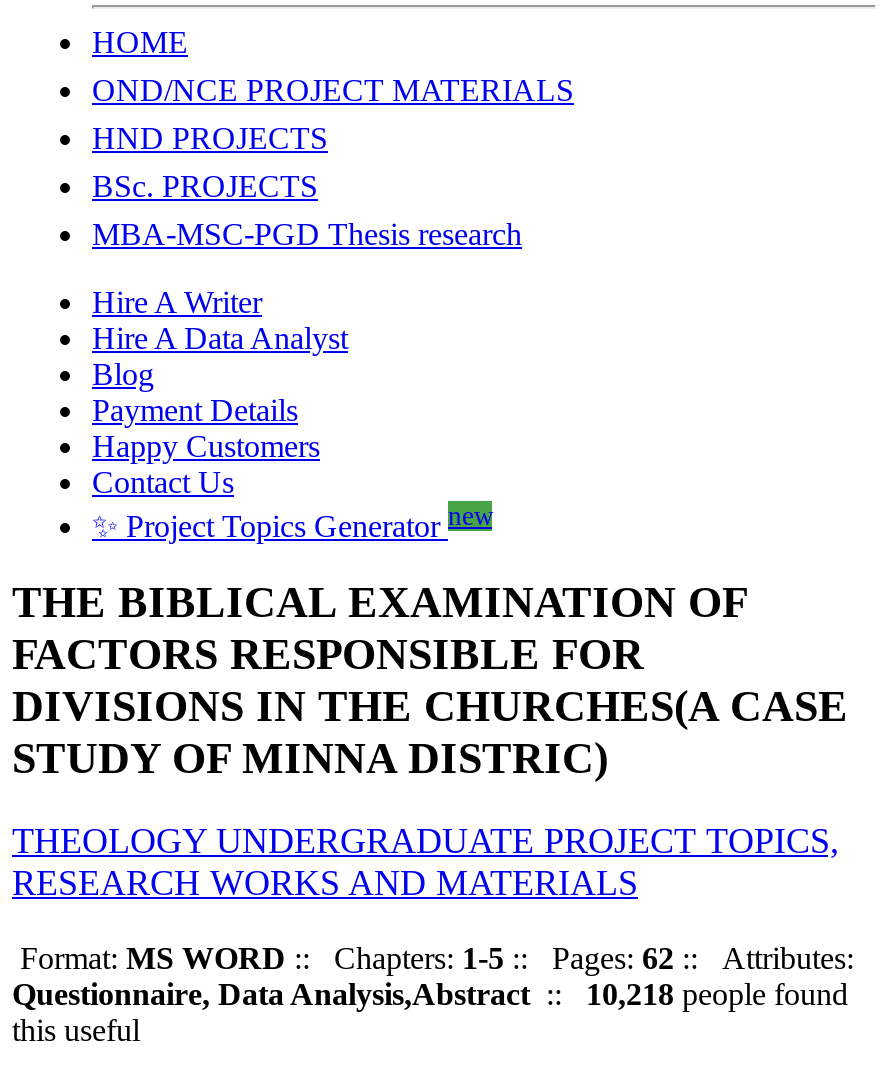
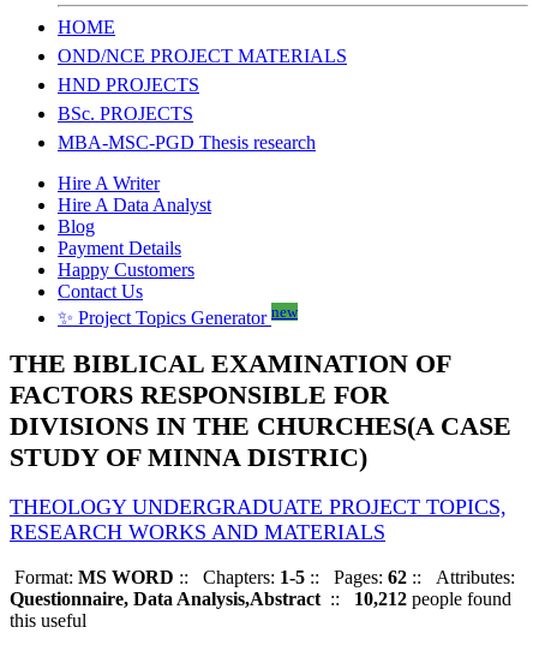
[12,978,848,1012] Questionnaire, Data Analysis,Abstract:: 10,218 people found -> [10,589,511,609] Questionnaire, Data Analysis,Abstract:: 10,212 people found

